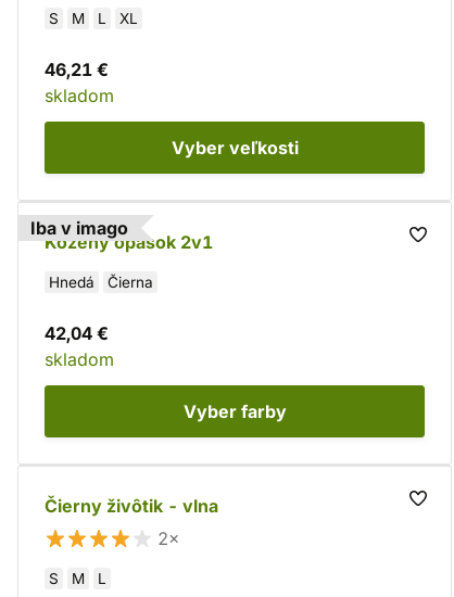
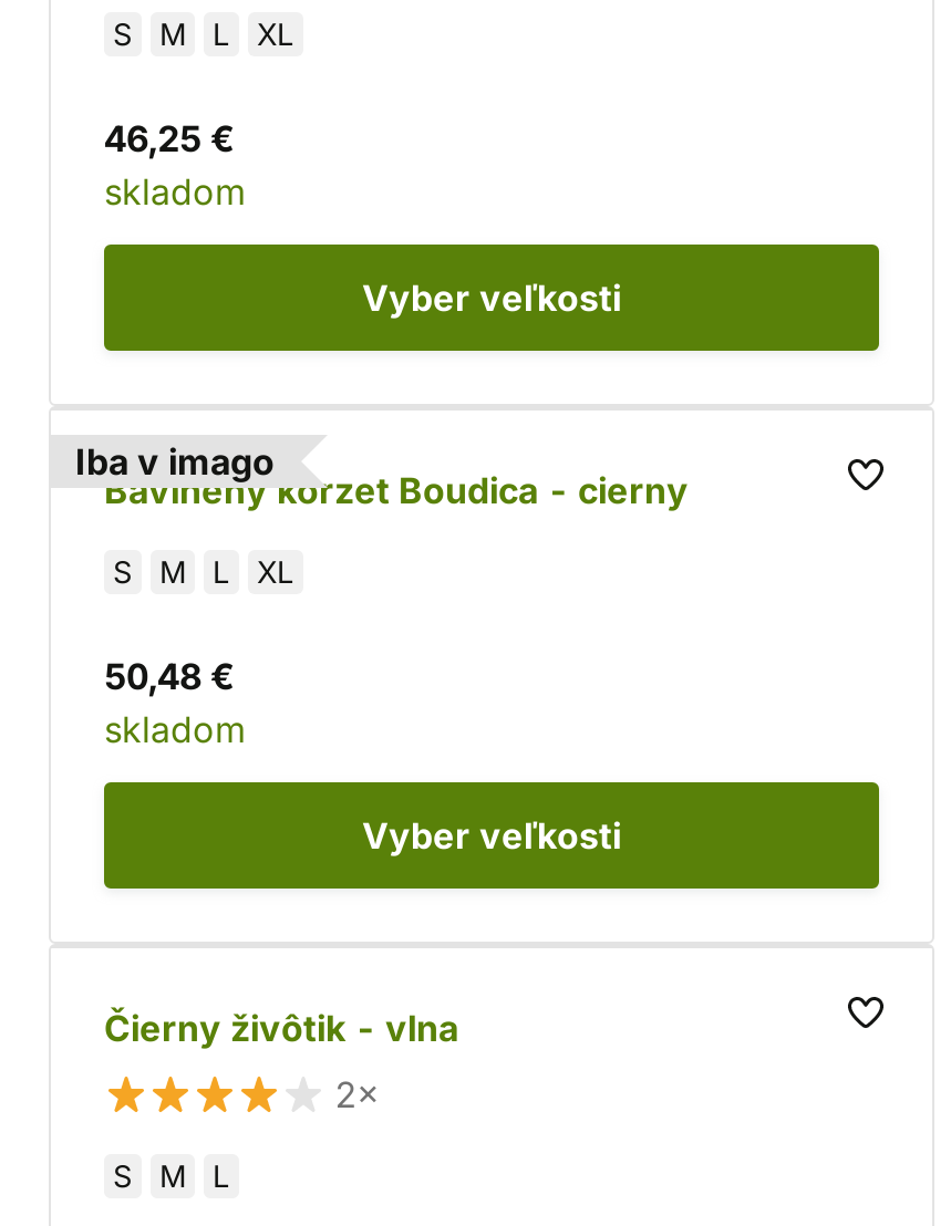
[45,59,109,80] 46,21 € -> [104,116,235,160] 46,25 €
[45,231,213,253] Kožený opasok 2v1 -> [104,468,689,512] Bavlnený korzet Boudica - cierny
[49,274,153,291] Hnedá | Čierna -> [113,554,294,590] S | M | L | XL
[45,322,109,344] 42,04 € -> [104,654,235,698] 50,48 €
[183,401,286,422] Vyber farby -> [362,813,621,858] Vyber veľkosti

